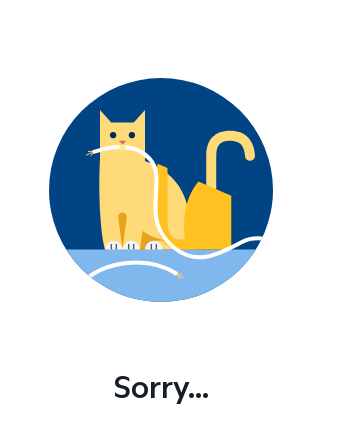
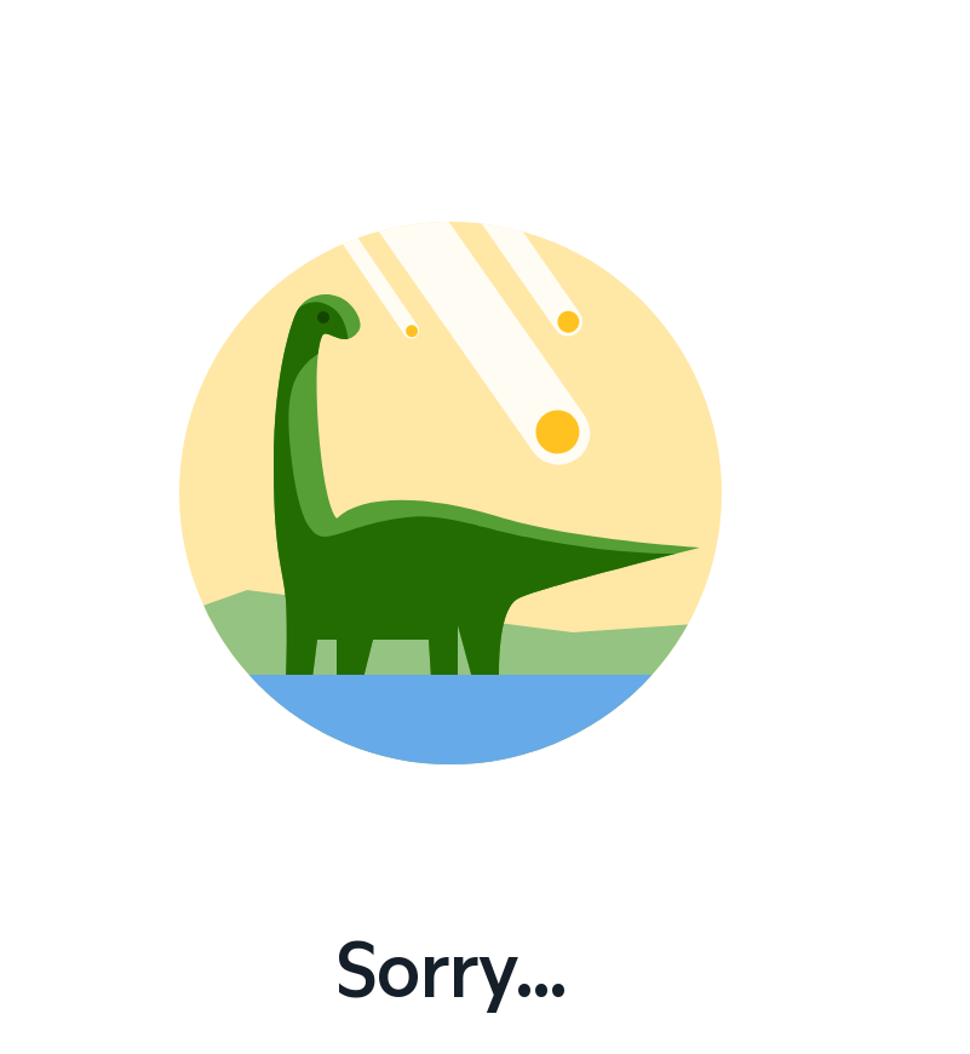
[48,77,274,280] [image] -> [179,222,722,709] [image]

